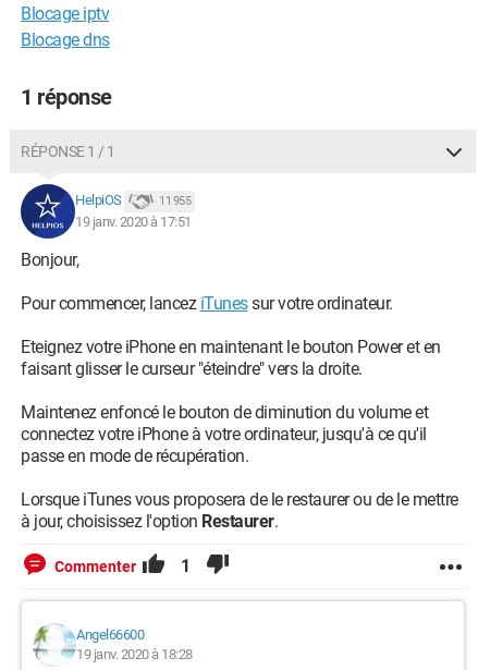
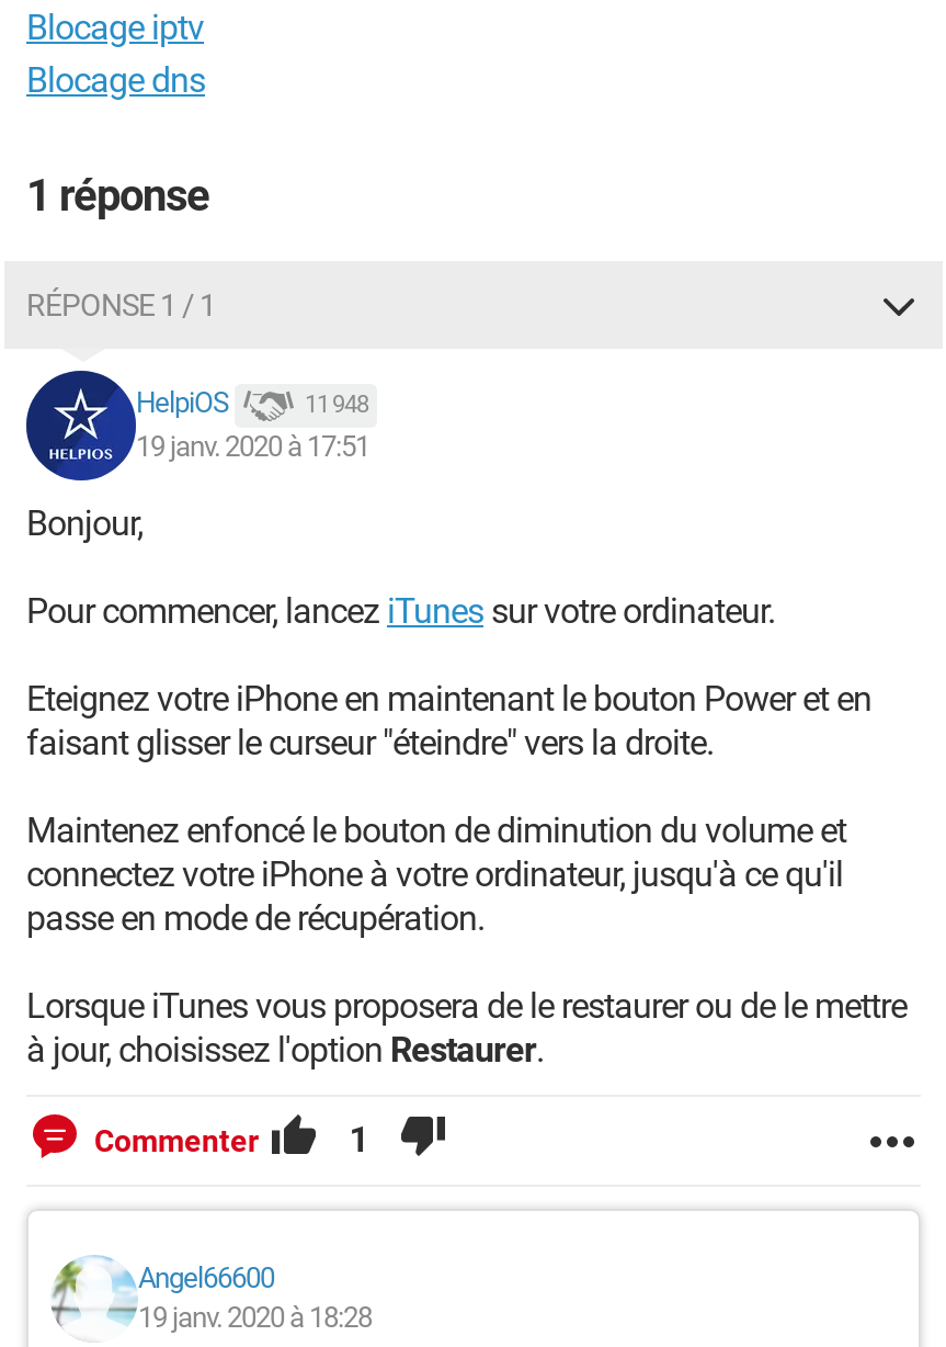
[159,194,191,208] 11 955 -> [305,390,368,419] 11 948

